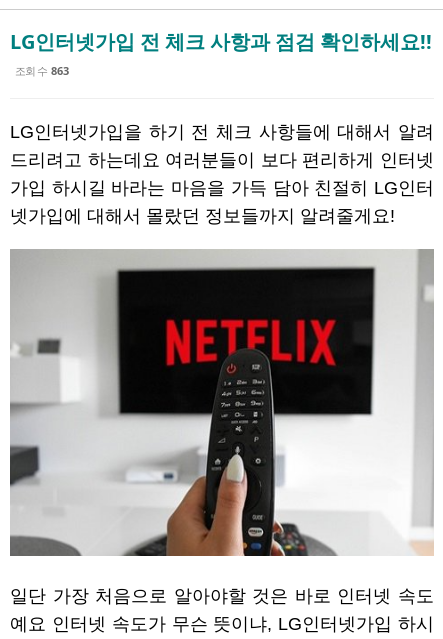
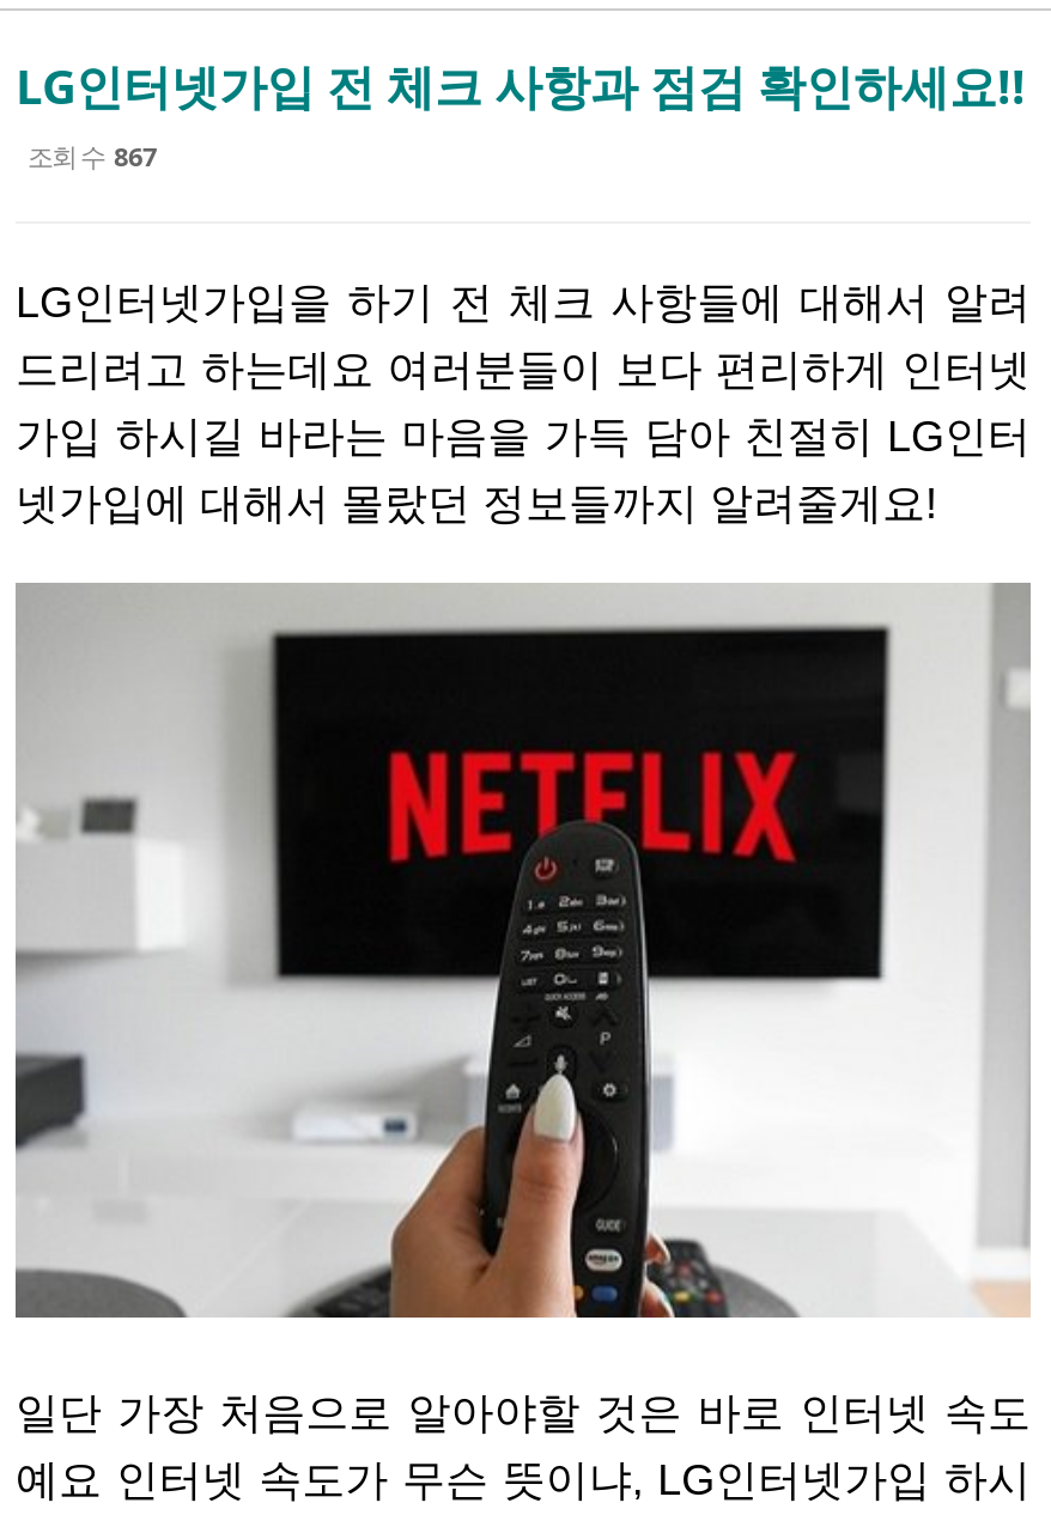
[15,63,69,78] 조회 수 863 -> [28,138,157,174] 조회 수 867

